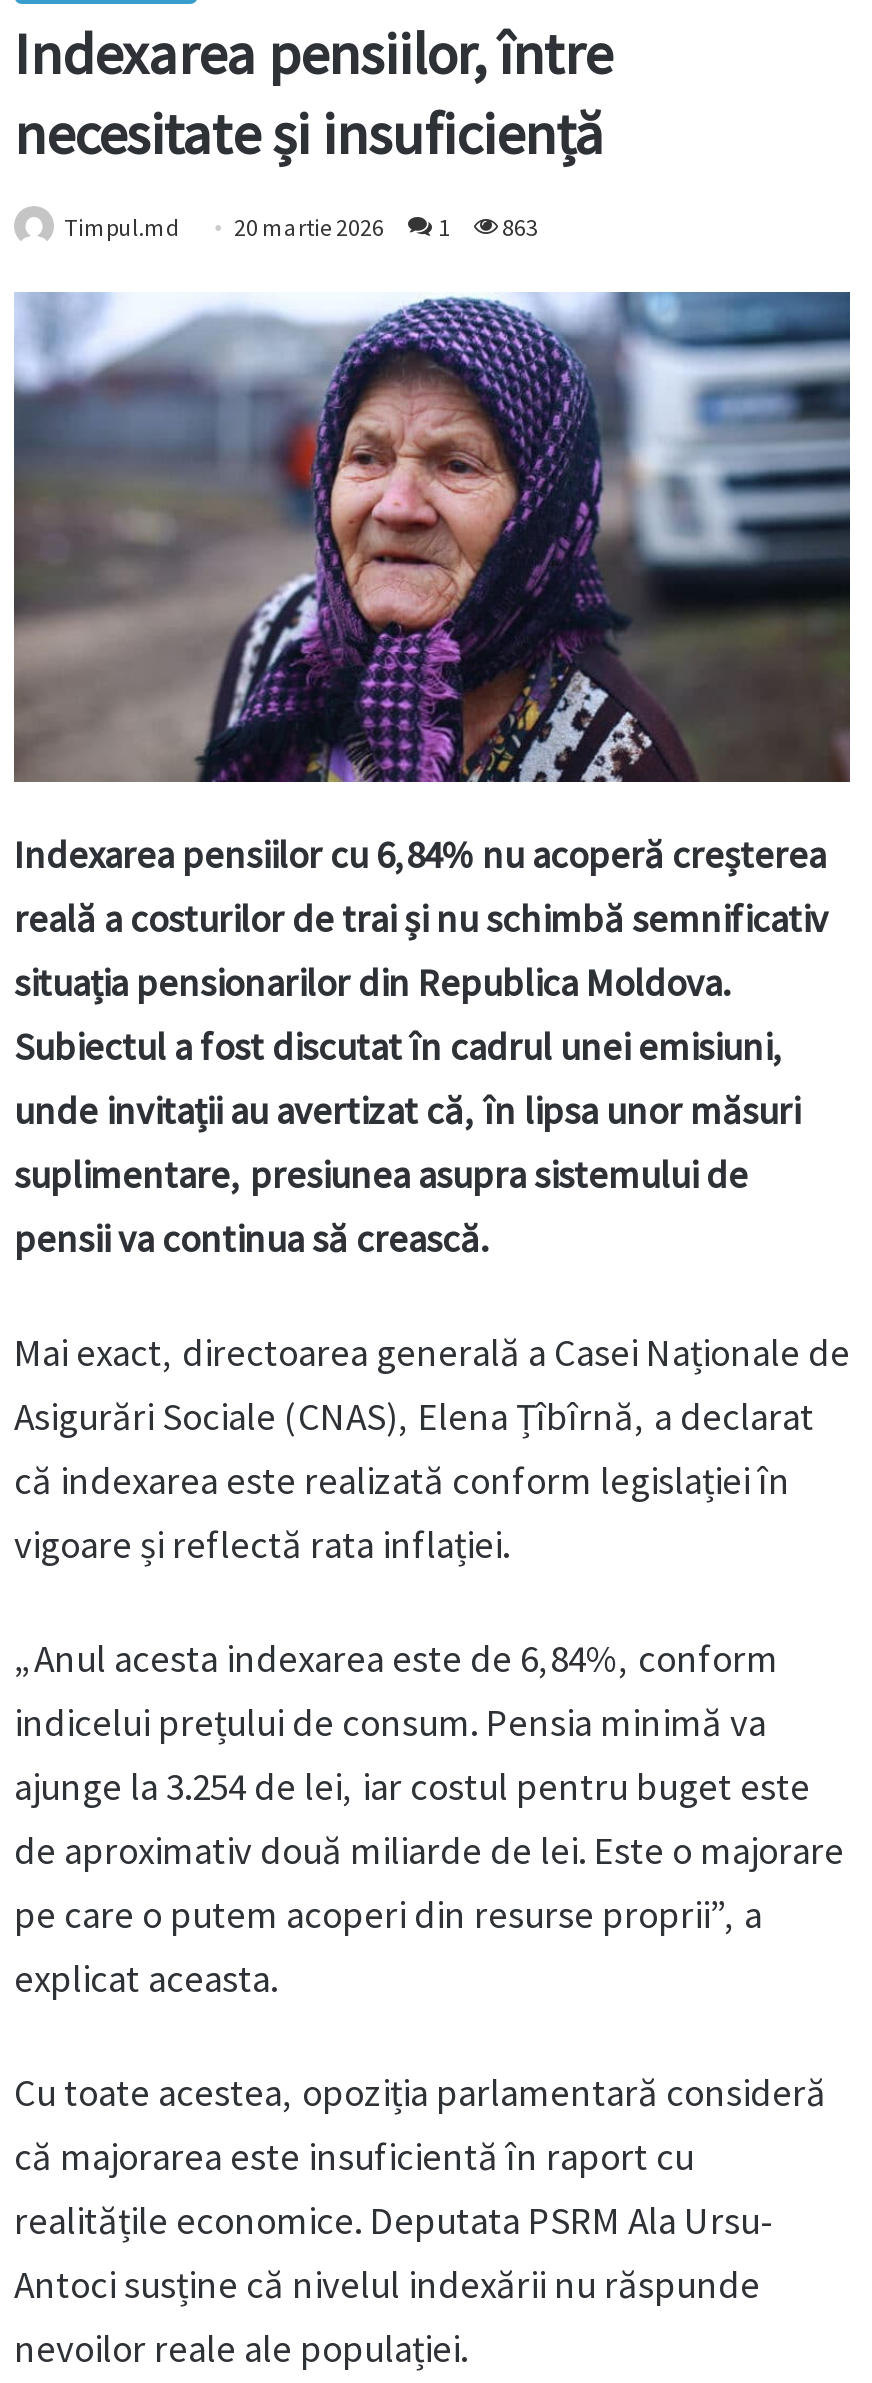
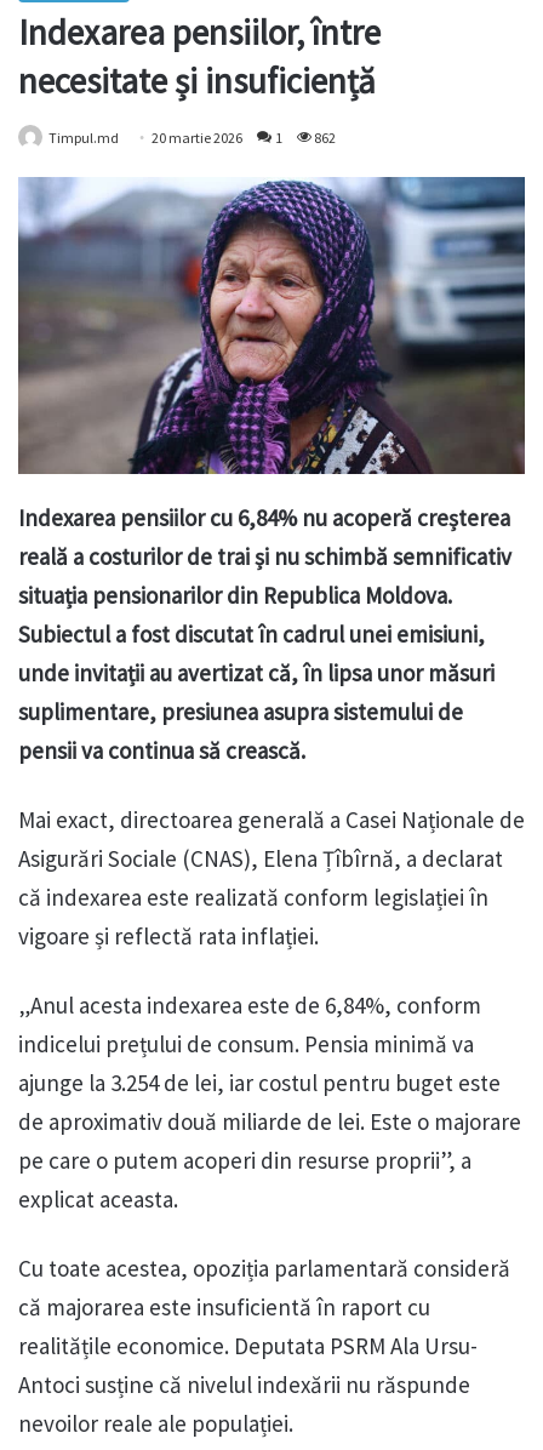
[64,213,538,243] Timpul.md 20 martie 2026 1 863 -> [48,129,336,147] Timpul.md 20 martie 2026 1 862

